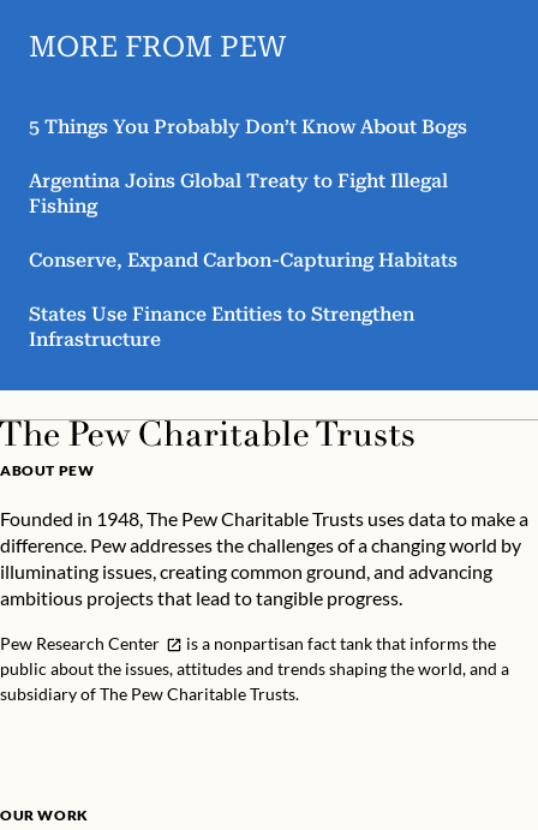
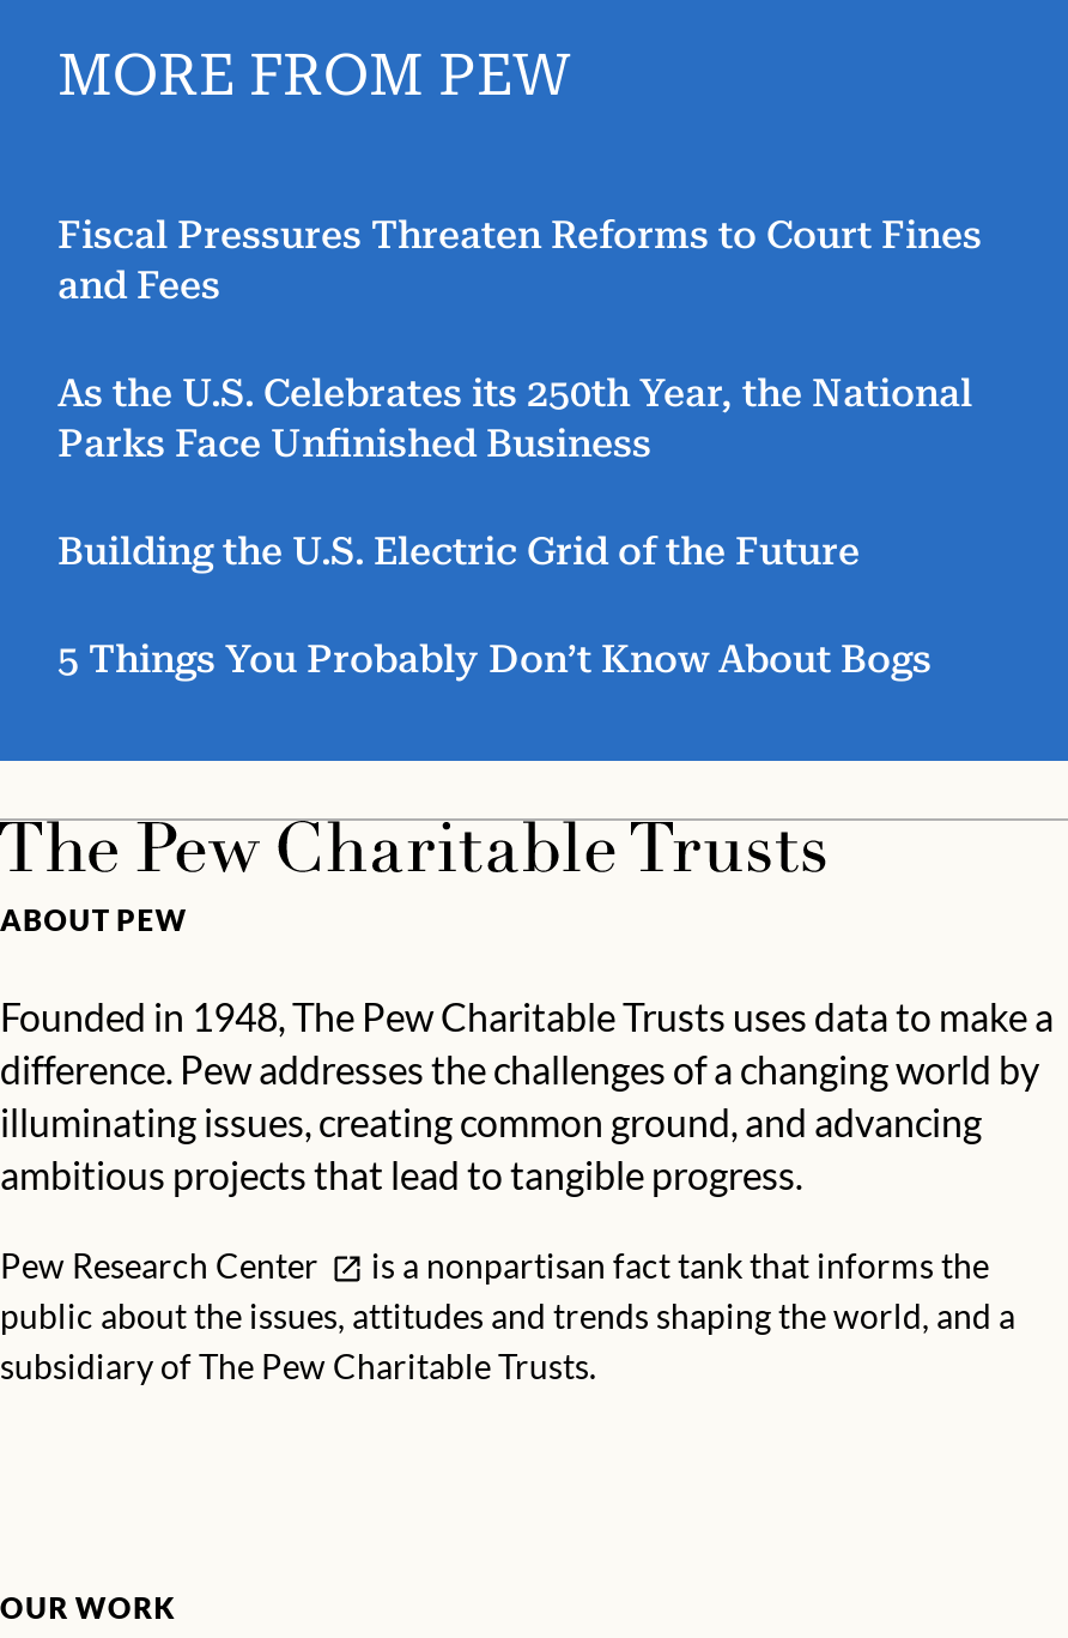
none -> [57,212,982,574] Fiscal Pressures Threaten Reforms to Court Fines | and Fees | As the U.S. Celebrates its 250th Year, the National | Parks Face Unfinished Business | Building the U.S. Electric Grid of the Future
moved [29,115,467,138] -> [57,636,932,682]: 5 Things You Probably Don’t Know About Bogs
[29,169,458,351] Argentina Joins Global Treaty to Fight Illegal | Fishing | Conserve, Expand Carbon-Capturing Habitats | States Use Finance Entities to Strengthen | Infrastructure -> none

